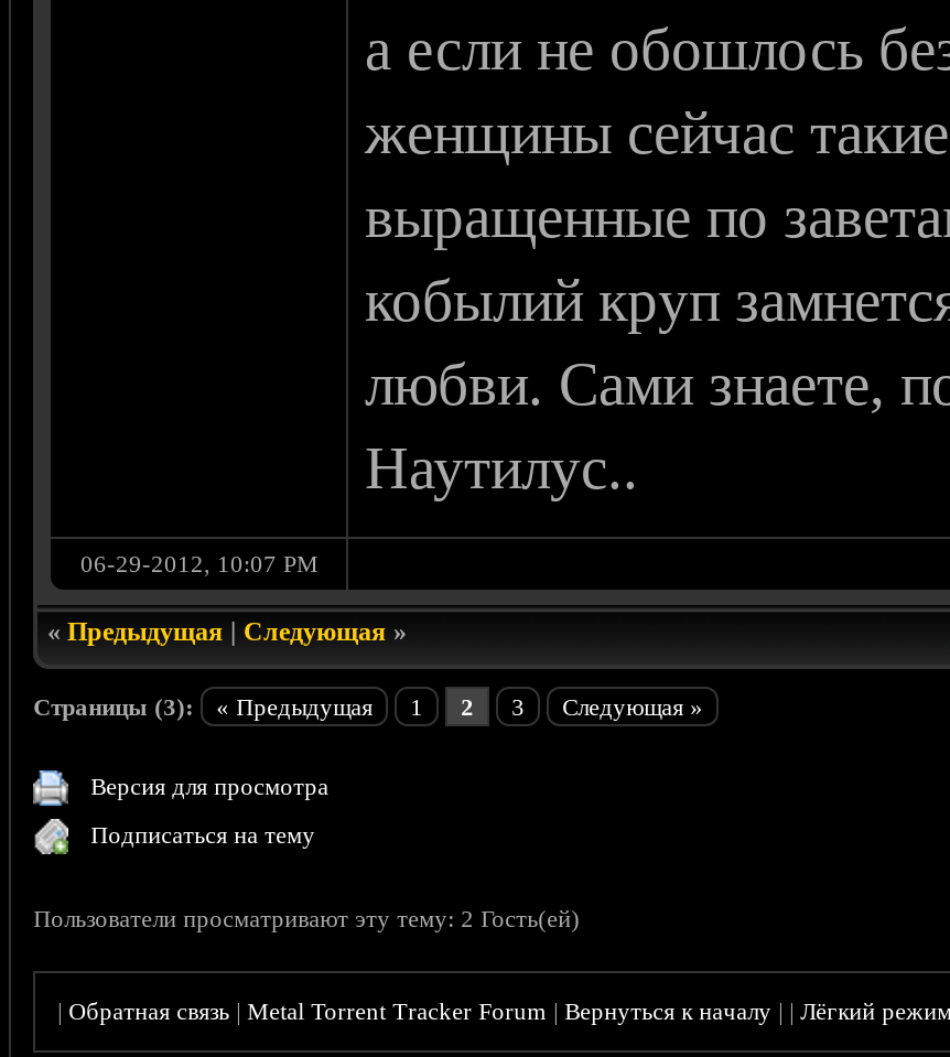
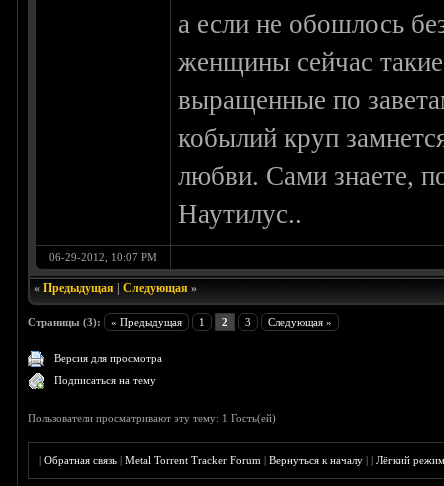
[33,905,580,931] Пользователи просматривают эту тему: 2 Гость(ей) -> [28,412,276,424] Пользователи просматривают эту тему: 1 Гость(ей)

